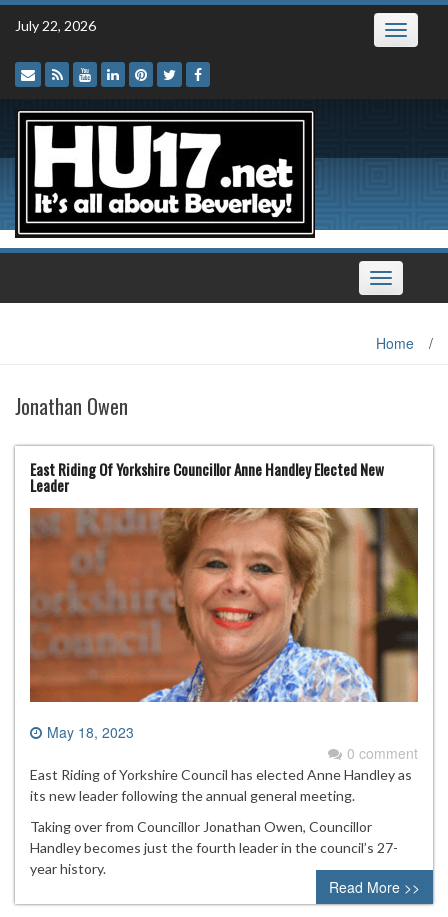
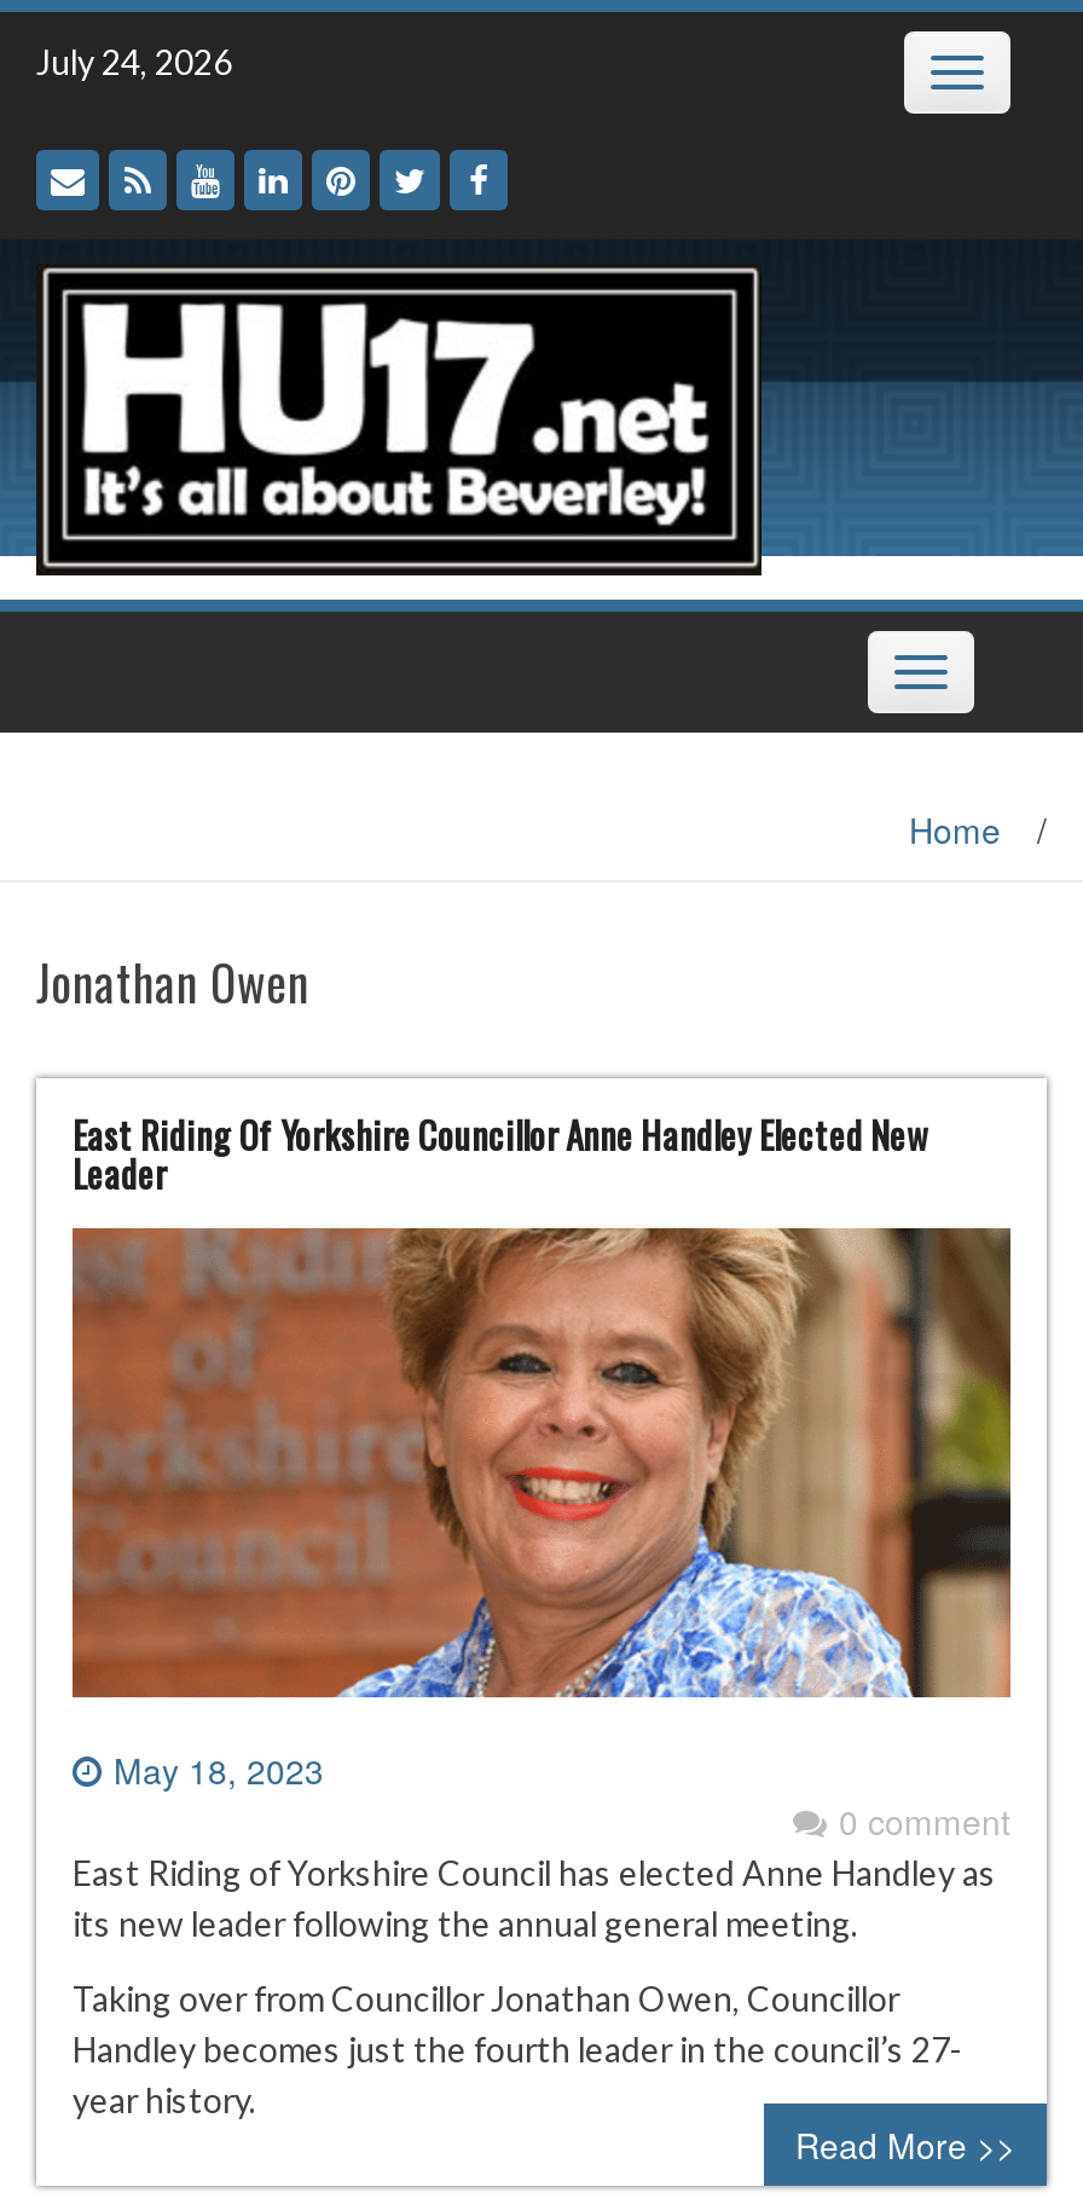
[15,17,96,34] July 22, 2026 -> [36,41,232,82] July 24, 2026

